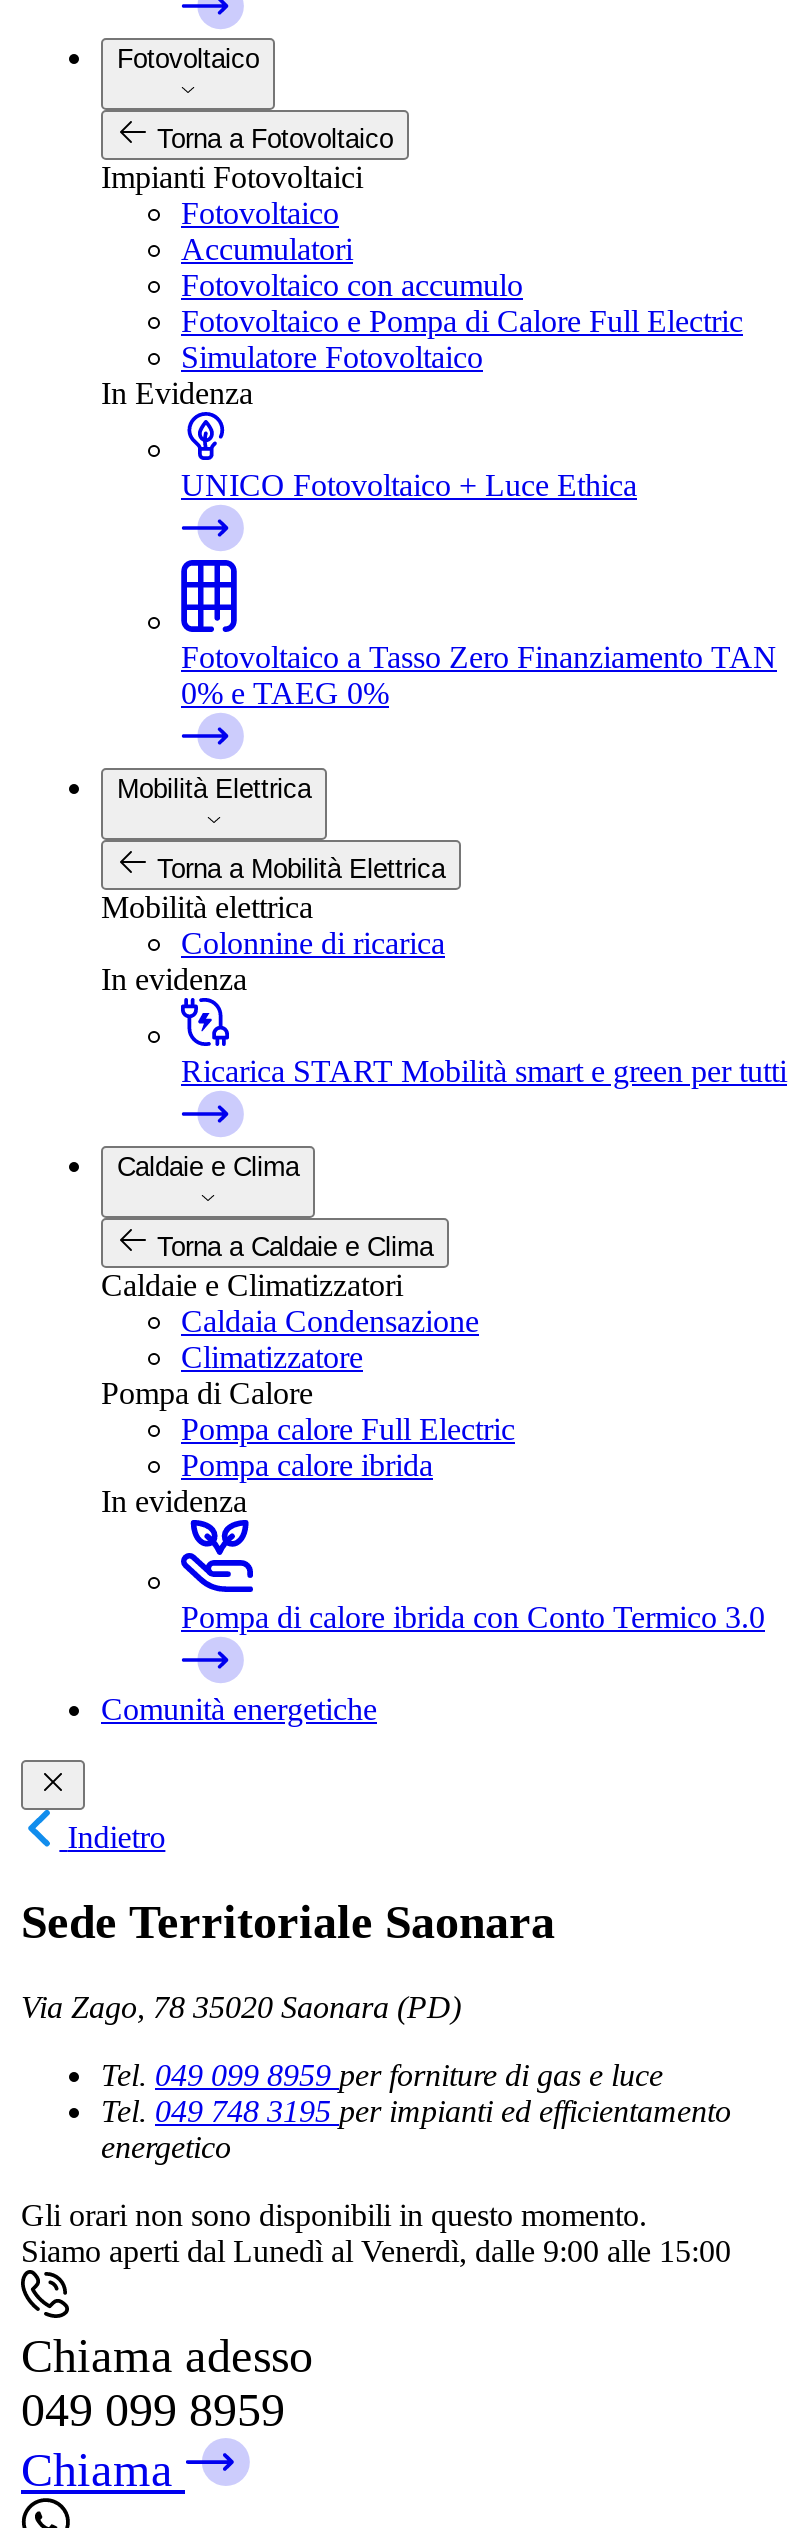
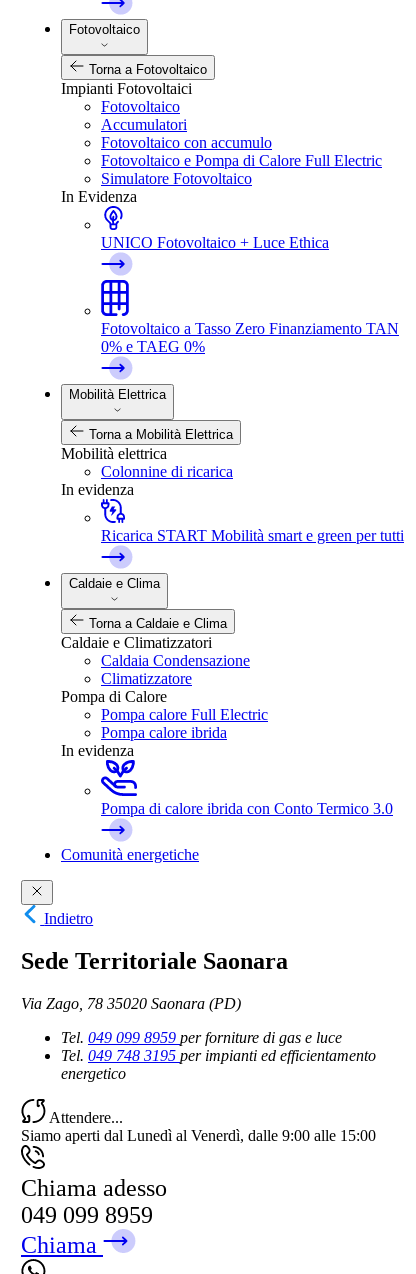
[21,2198,647,2232] Gli orari non sono disponibili in questo momento. -> [49,1109,123,1126] Attendere...

